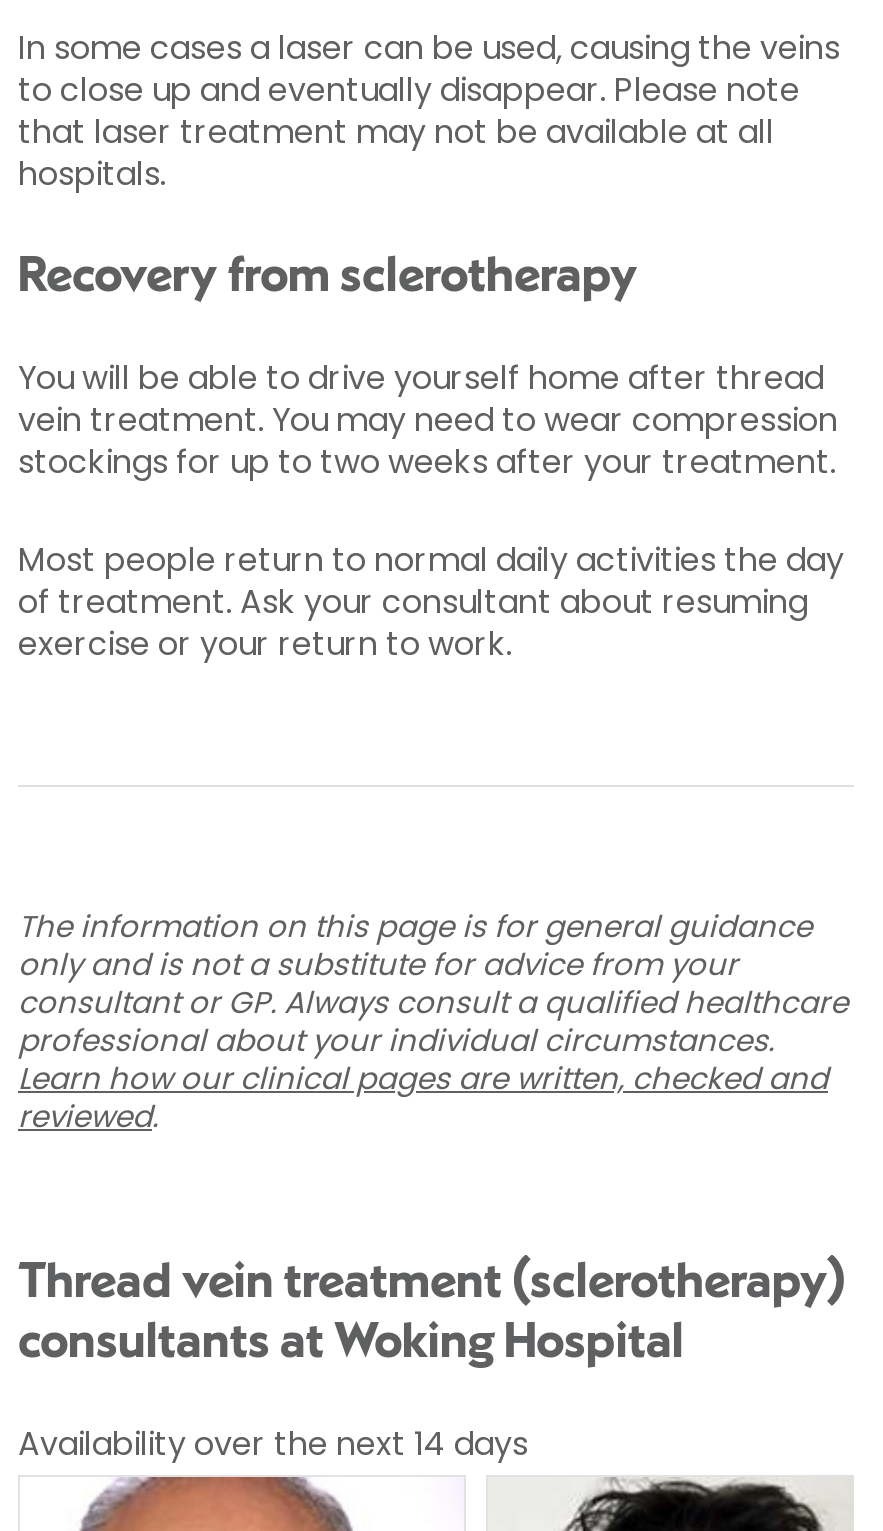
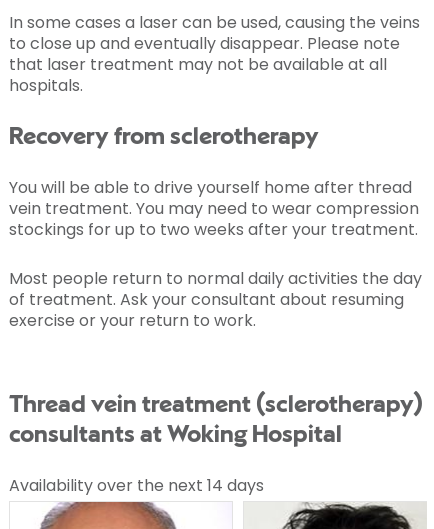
[18,904,848,1136] The information on this page is for general guidance | only and is not a substitute for advice from your | consultant or GP. Always consult a qualified healthcare | professional about your individual circumstances. | Learn how our clinical pages are written, checked and | reviewed. -> none

